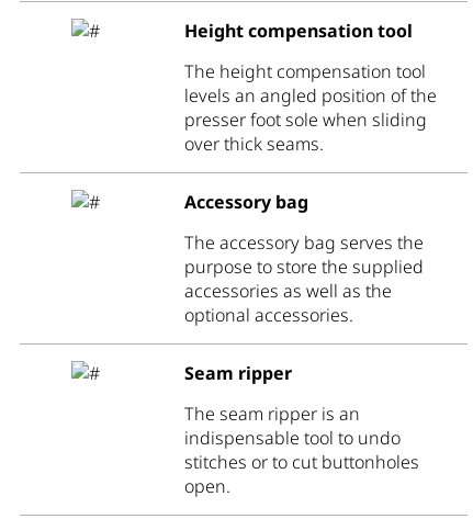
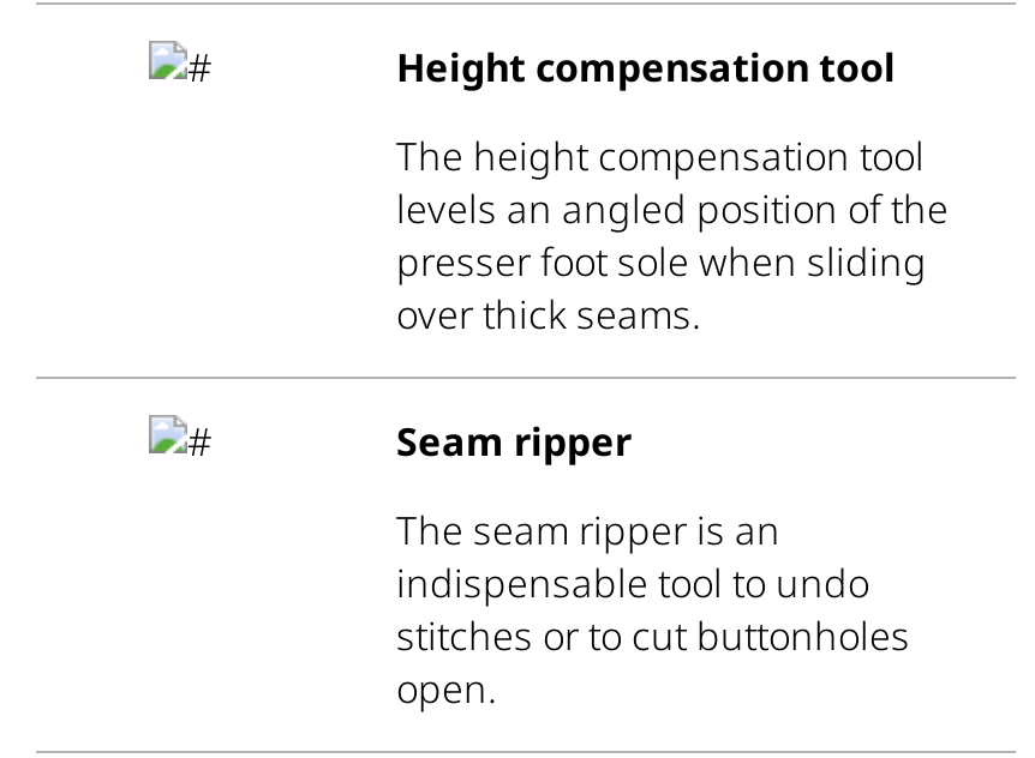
[184,189,424,327] Accessory bag | The accessory bag serves the | purpose to store the supplied | accessories as well as the | optional accessories. -> none

